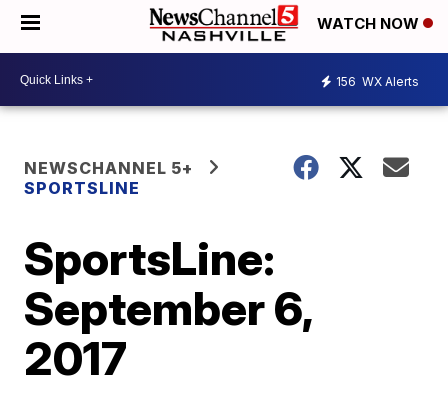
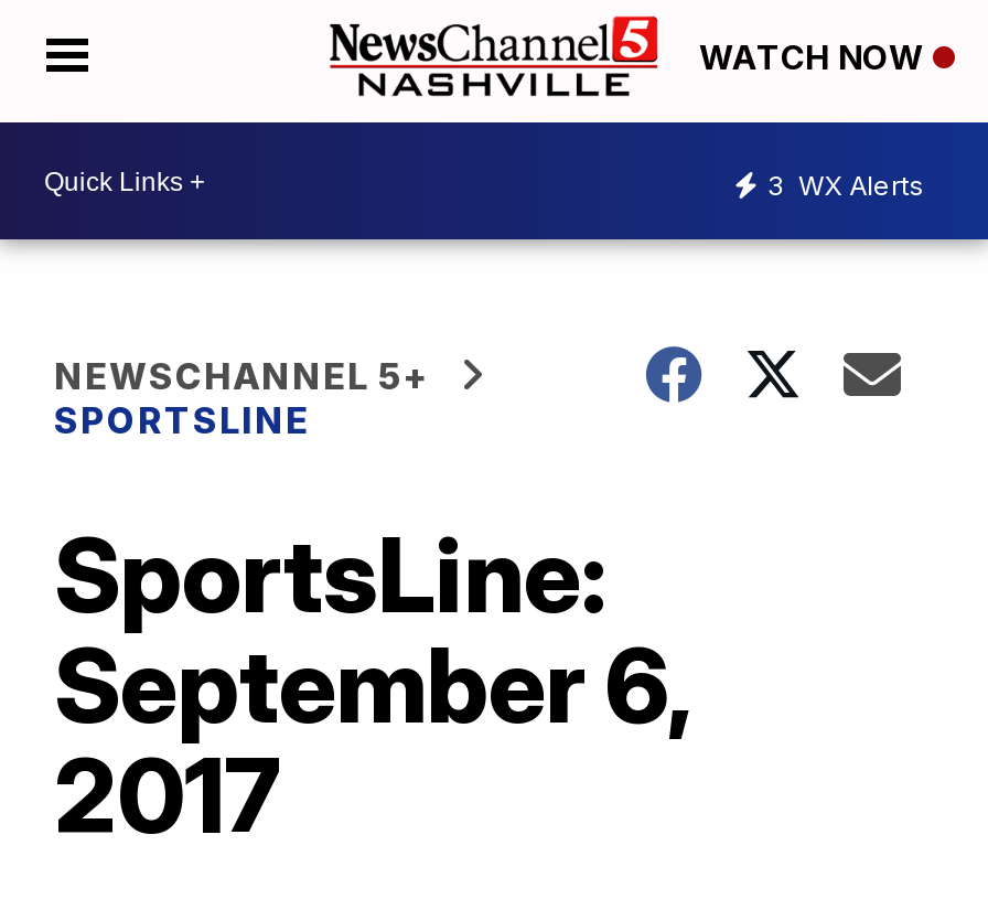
[336,73,419,88] 156 WX Alerts -> [767,168,924,201] 3 WX Alerts

